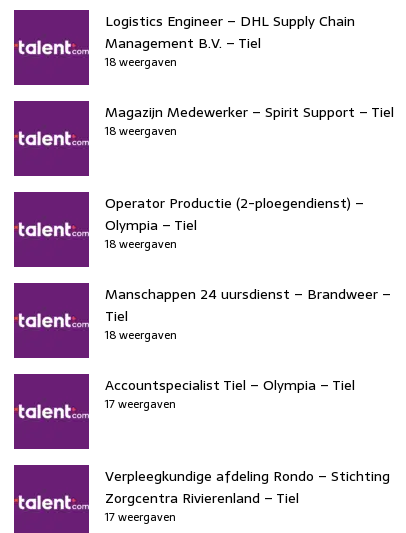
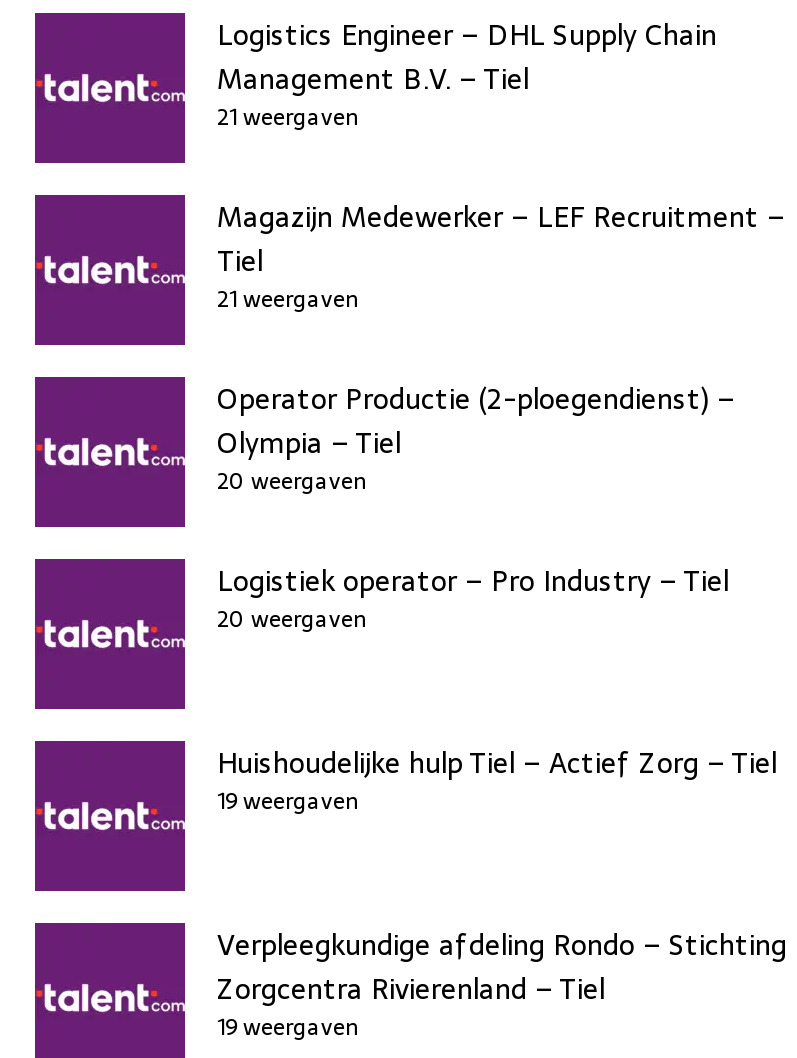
[105,53,177,71] 18 weergaven -> [217,98,359,134] 21 weergaven
[105,101,394,140] Magazijn Medewerker – Spirit Support – Tiel | 18 weergaven -> [217,194,785,316] Magazijn Medewerker – LEF Recruitment – | Tiel | 21 weergaven
[105,235,177,253] 18 weergaven -> [217,462,367,498] 20 weergaven
[105,283,391,344] Manschappen 24 uursdienst – Brandweer – | Tiel | 18 weergaven -> [217,558,729,636] Logistiek operator – Pro Industry – Tiel | 20 weergaven
[105,374,355,413] Accountspecialist Tiel – Olympia – Tiel | 17 weergaven -> [217,740,777,818] Huishoudelijke hulp Tiel – Actief Zorg – Tiel | 19 weergaven
[105,508,176,526] 17 weergaven -> [217,1008,359,1044] 19 weergaven

